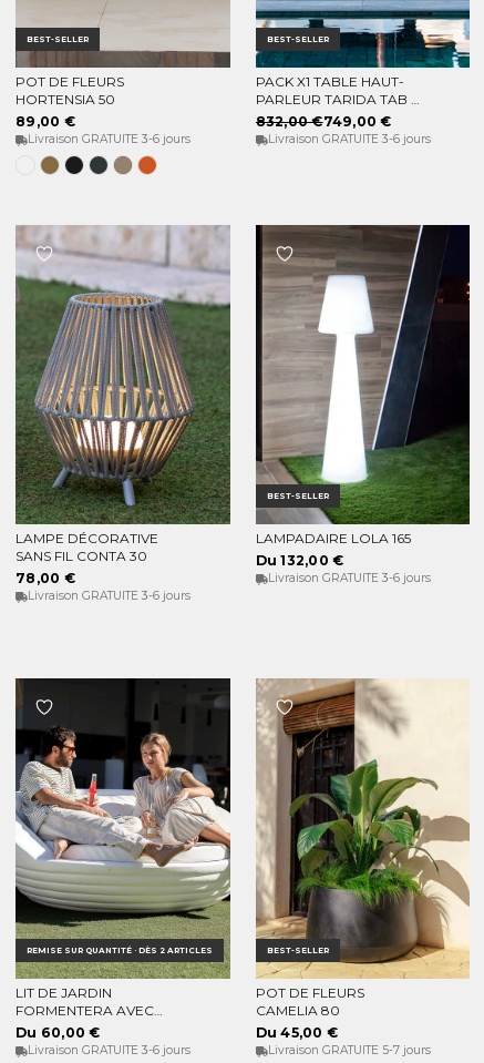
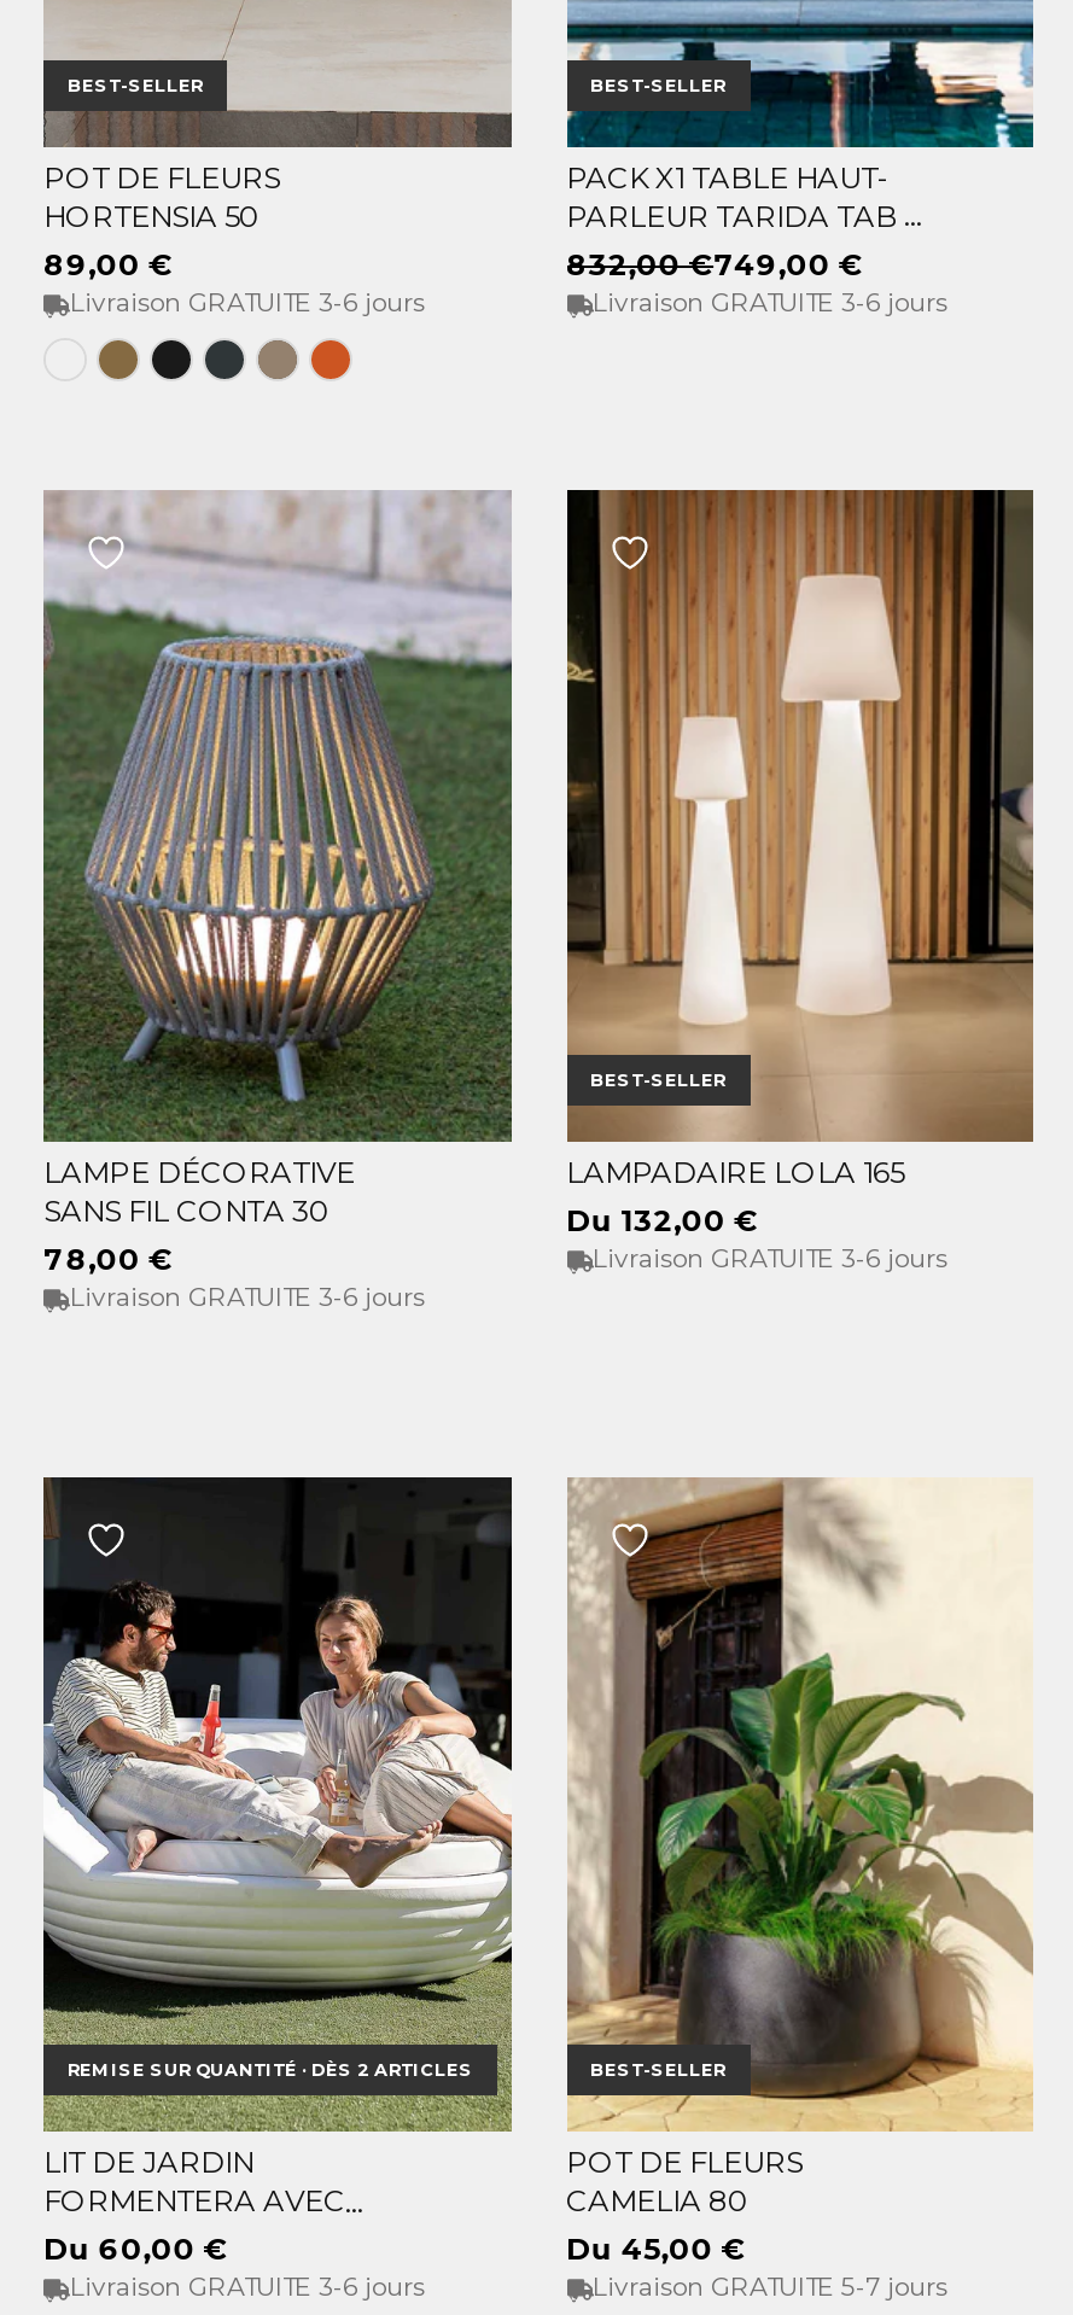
[255,225,471,525] [image] -> [565,490,1036,1144] [image]

